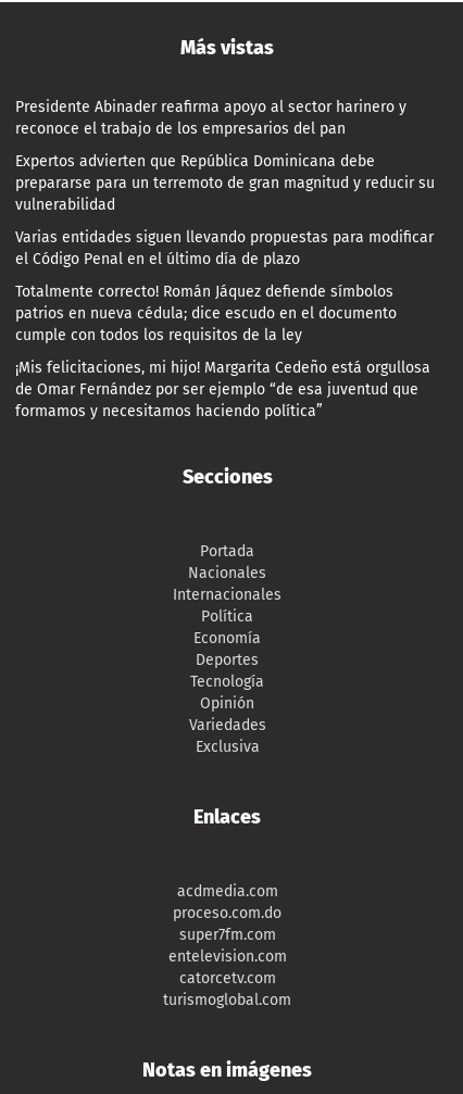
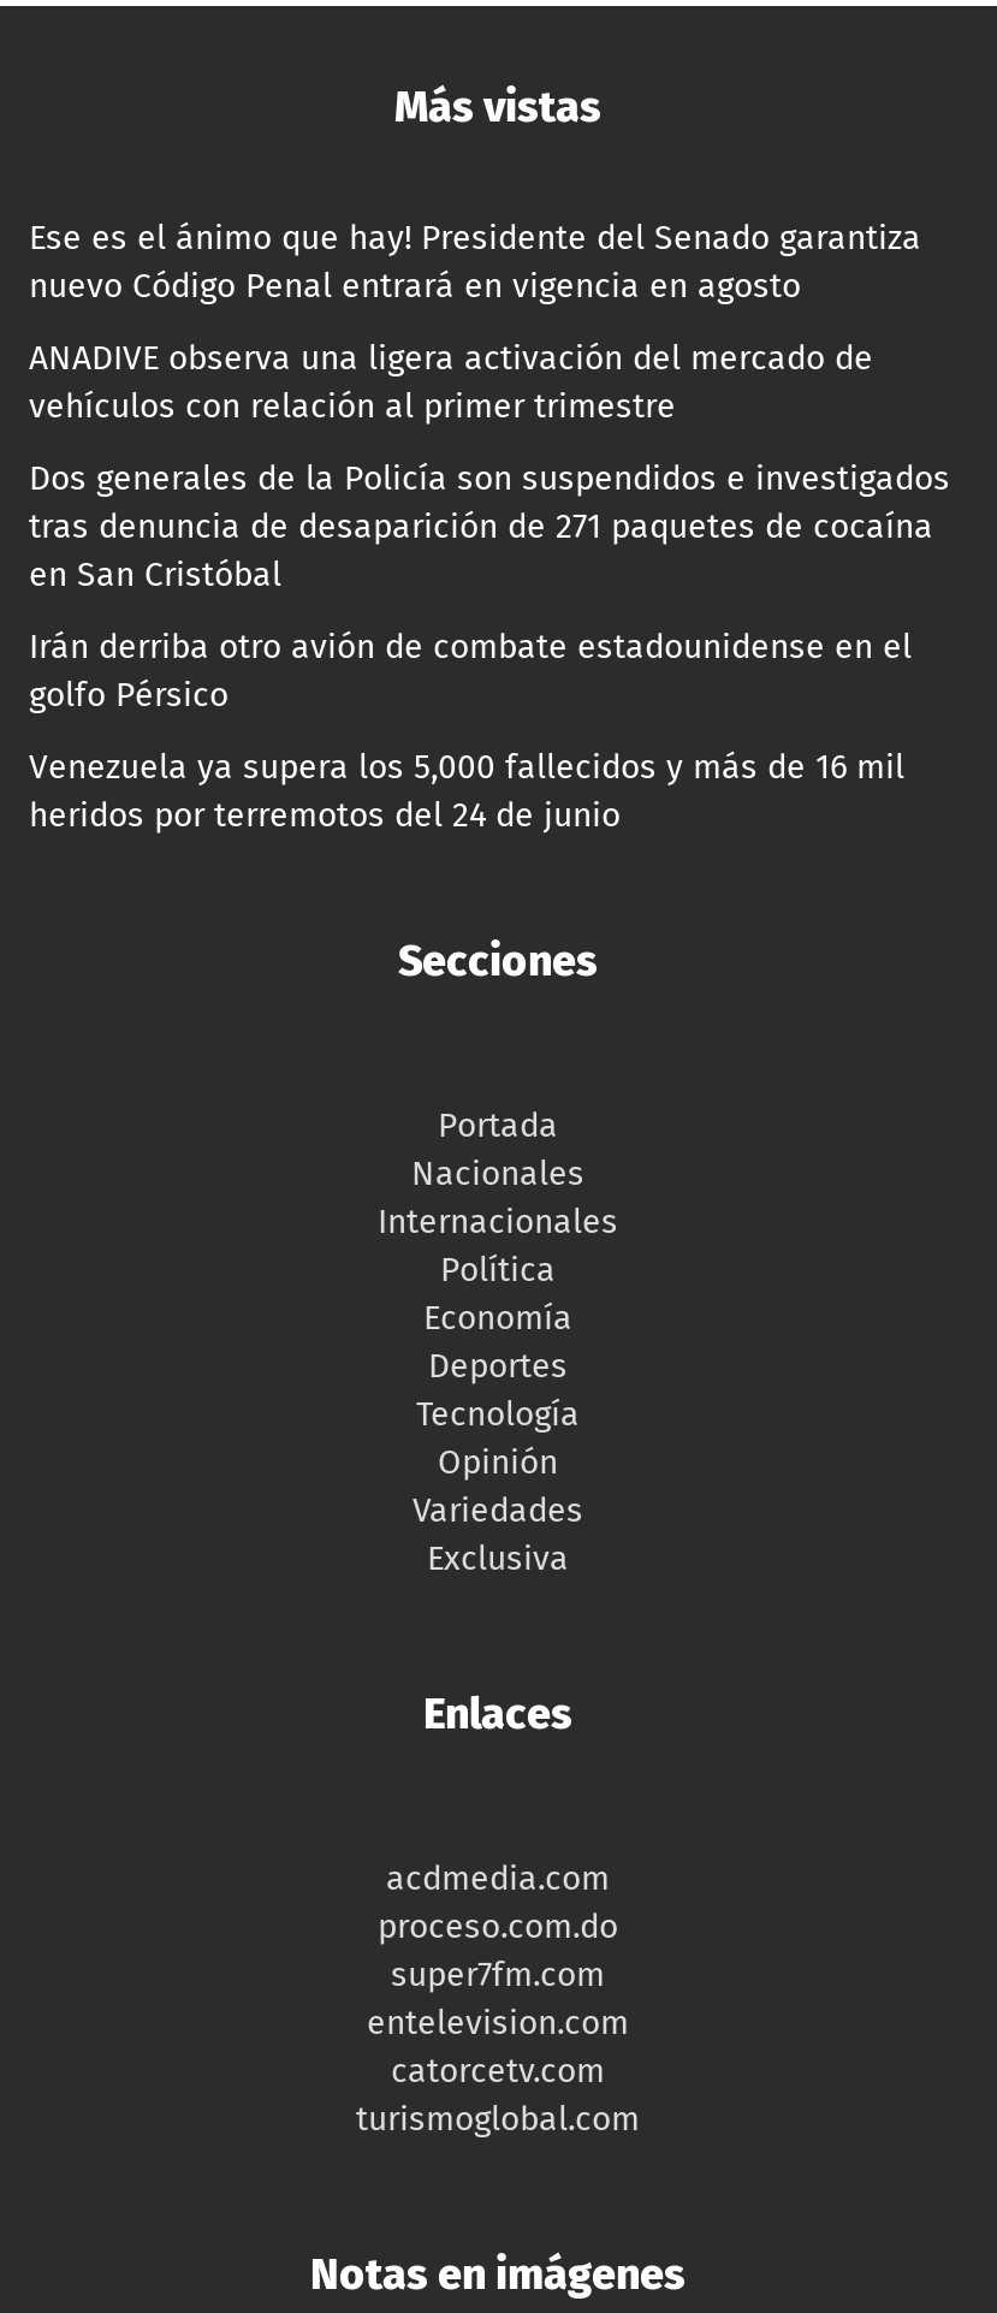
[15,98,406,138] Presidente Abinader reafirma apoyo al sector harinero y | reconoce el trabajo de los empresarios del pan -> [29,218,921,307] Ese es el ánimo que hay! Presidente del Senado garantiza | nuevo Código Penal entrará en vigencia en agosto
[15,152,435,214] Expertos advierten que República Dominicana debe | prepararse para un terremoto de gran magnitud y reducir su | vulnerabilidad -> [29,338,873,427] ANADIVE observa una ligera activación del mercado de | vehículos con relación al primer trimestre
[15,228,434,268] Varias entidades siguen llevando propuestas para modificar | el Código Penal en el último día de plazo -> [29,458,950,595] Dos generales de la Policía son suspendidos e investigados | tras denuncia de desaparición de 271 paquetes de cocaína | en San Cristóbal
[15,282,397,344] Totalmente correcto! Román Jáquez defiende símbolos | patrios en nueva cédula; dice escudo en el documento | cumple con todos los requisitos de la ley -> [29,627,912,716] Irán derriba otro avión de combate estadounidense en el | golfo Pérsico
[15,359,430,420] ¡Mis felicitaciones, mi hijo! Margarita Cedeño está orgullosa | de Omar Fernández por ser ejemplo “de esa juventud que | formamos y necesitamos haciendo política” -> [29,747,904,836] Venezuela ya supera los 5,000 fallecidos y más de 16 mil | heridos por terremotos del 24 de junio

